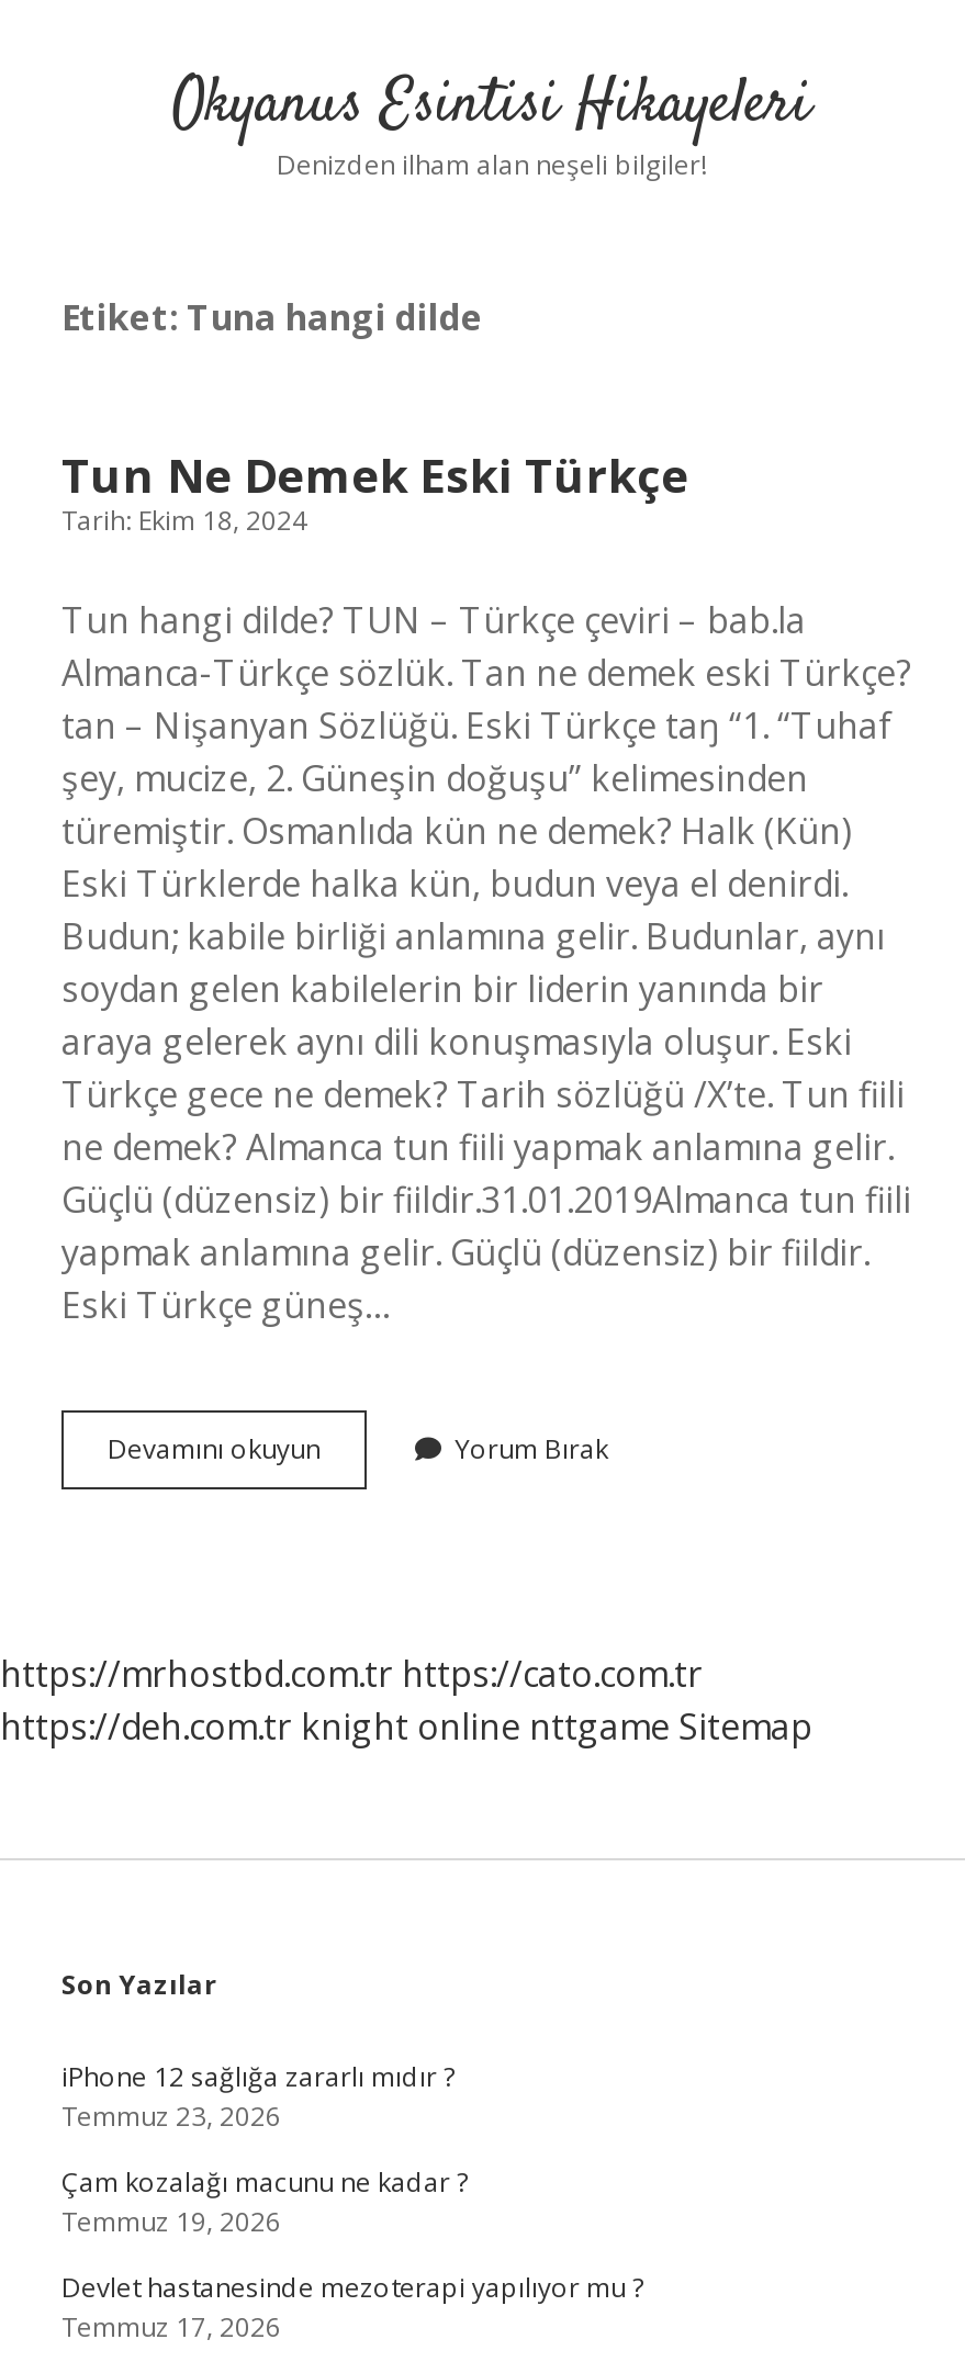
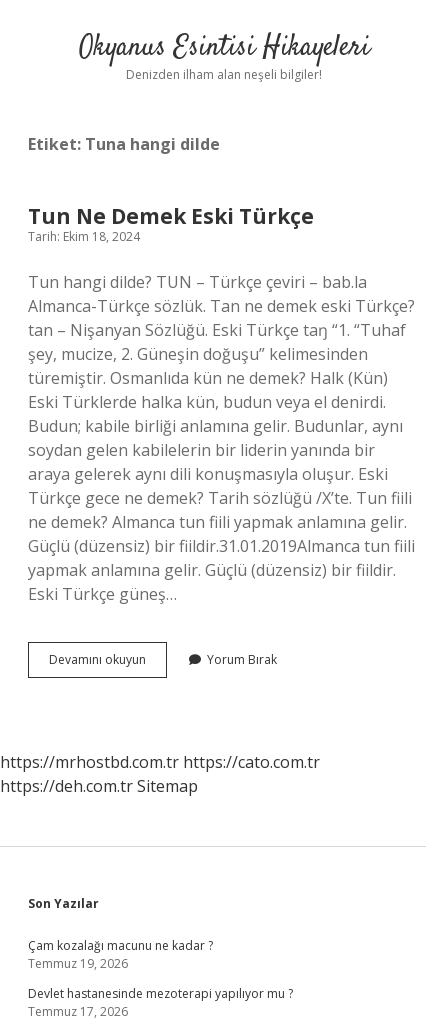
[0,1702,812,1751] https://deh.com.tr knight online nttgame Sitemap -> [0,775,198,797] https://deh.com.tr Sitemap
[61,2058,455,2135] iPhone 12 sağlığa zararlı mıdır ? | Temmuz 23, 2026 -> none

